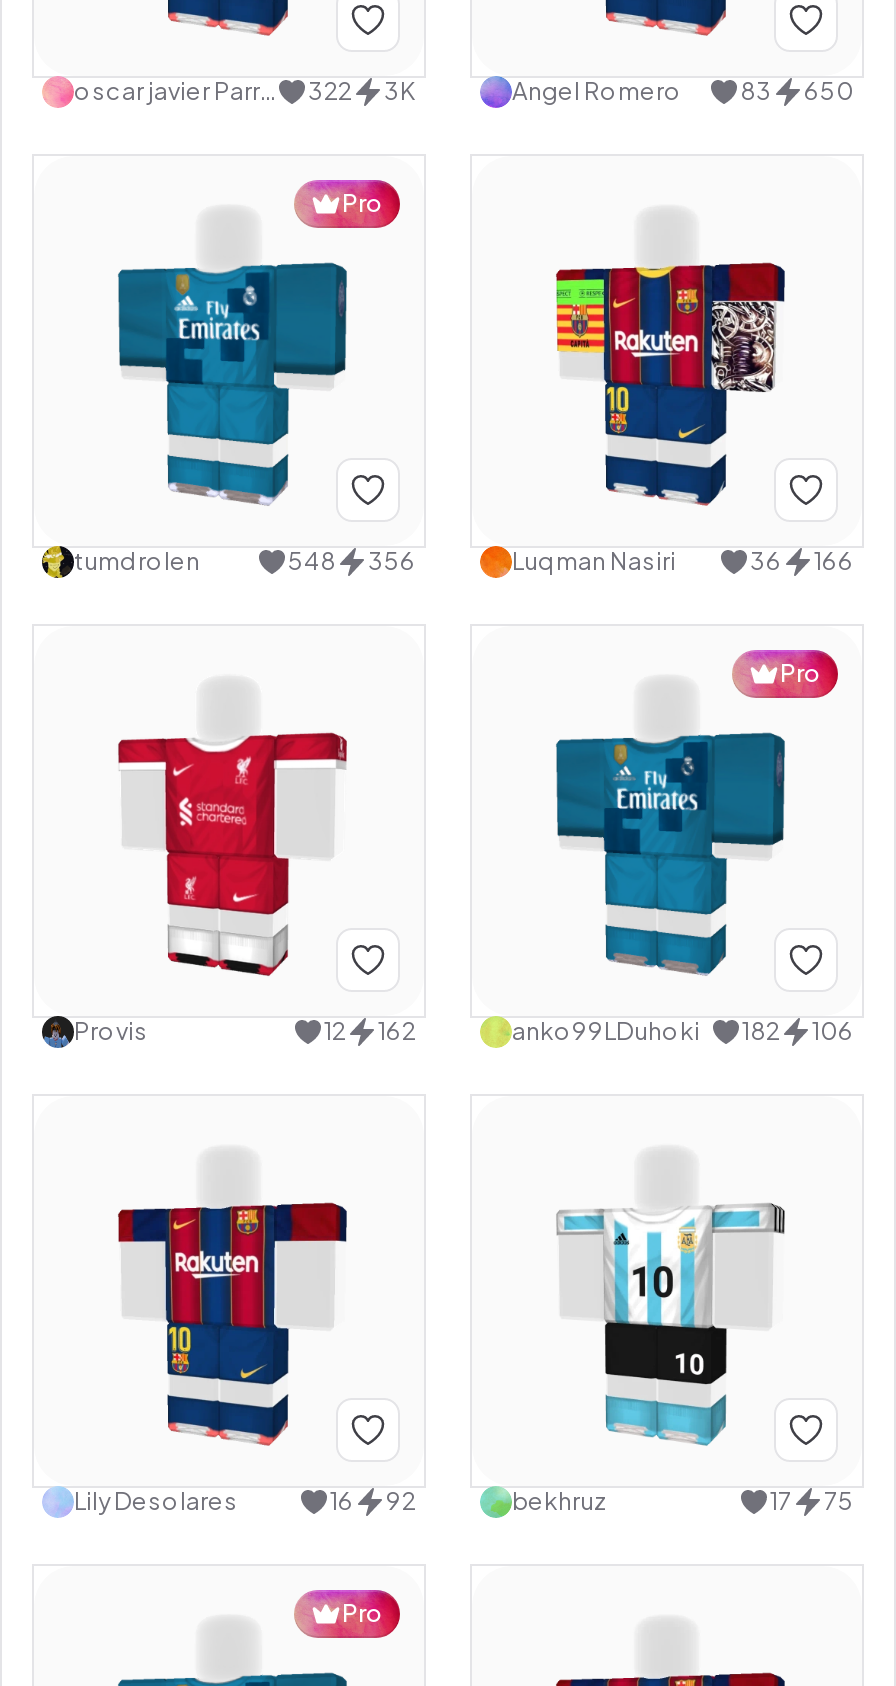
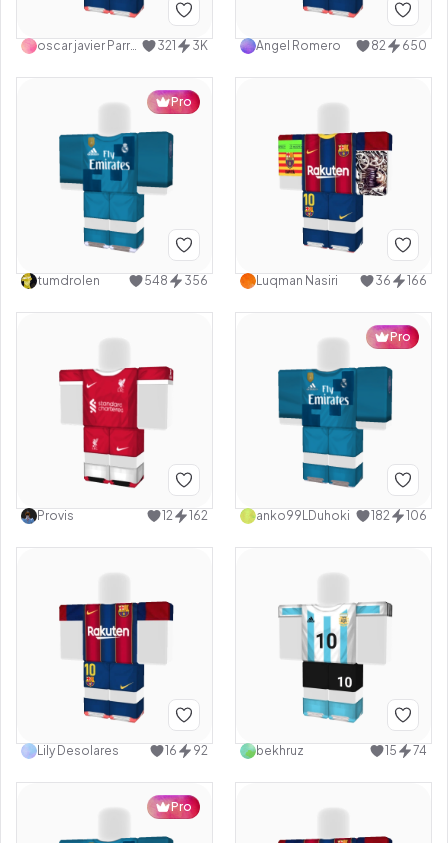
[308,76,352,106] 322 -> [157,38,176,53] 321
[512,76,854,106] Angel Romero 83 650 -> [256,38,427,53] Angel Romero 82 650
[770,1486,792,1516] 17 -> [385,743,397,758] 15
[824,1486,854,1516] 75 -> [413,743,427,758] 74

